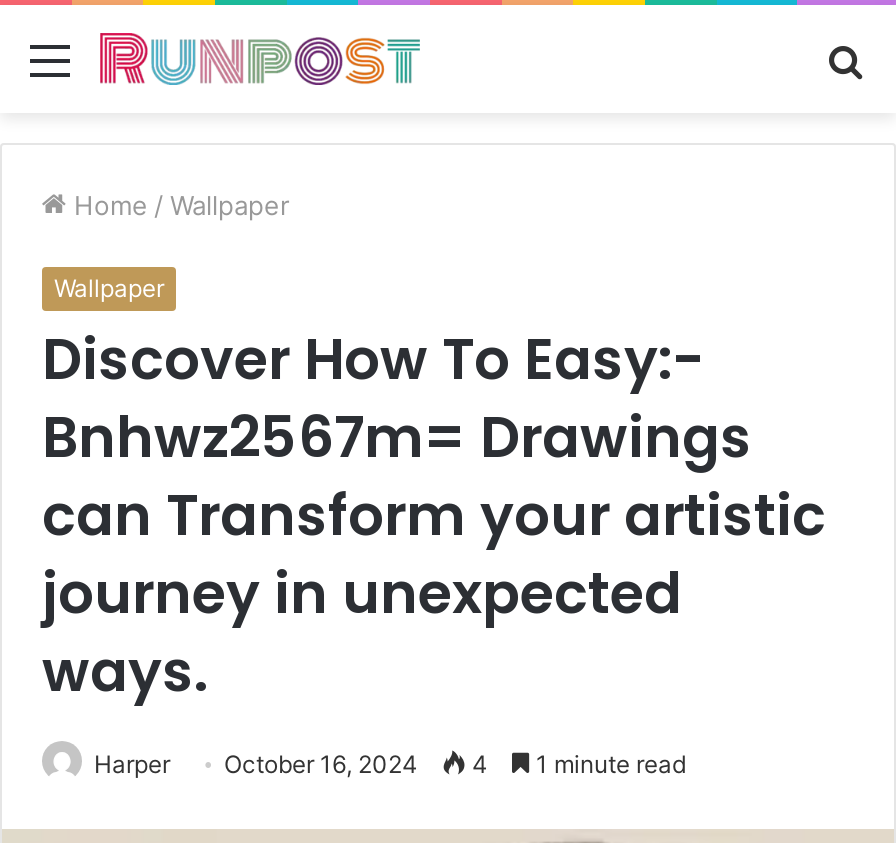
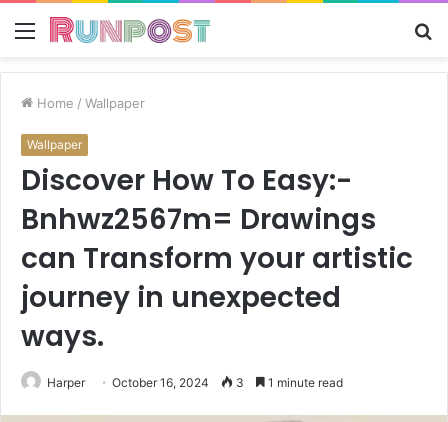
[94,749,686,779] Harper October 16, 2024 4 1 minute read -> [47,375,343,390] Harper October 16, 2024 3 1 minute read

